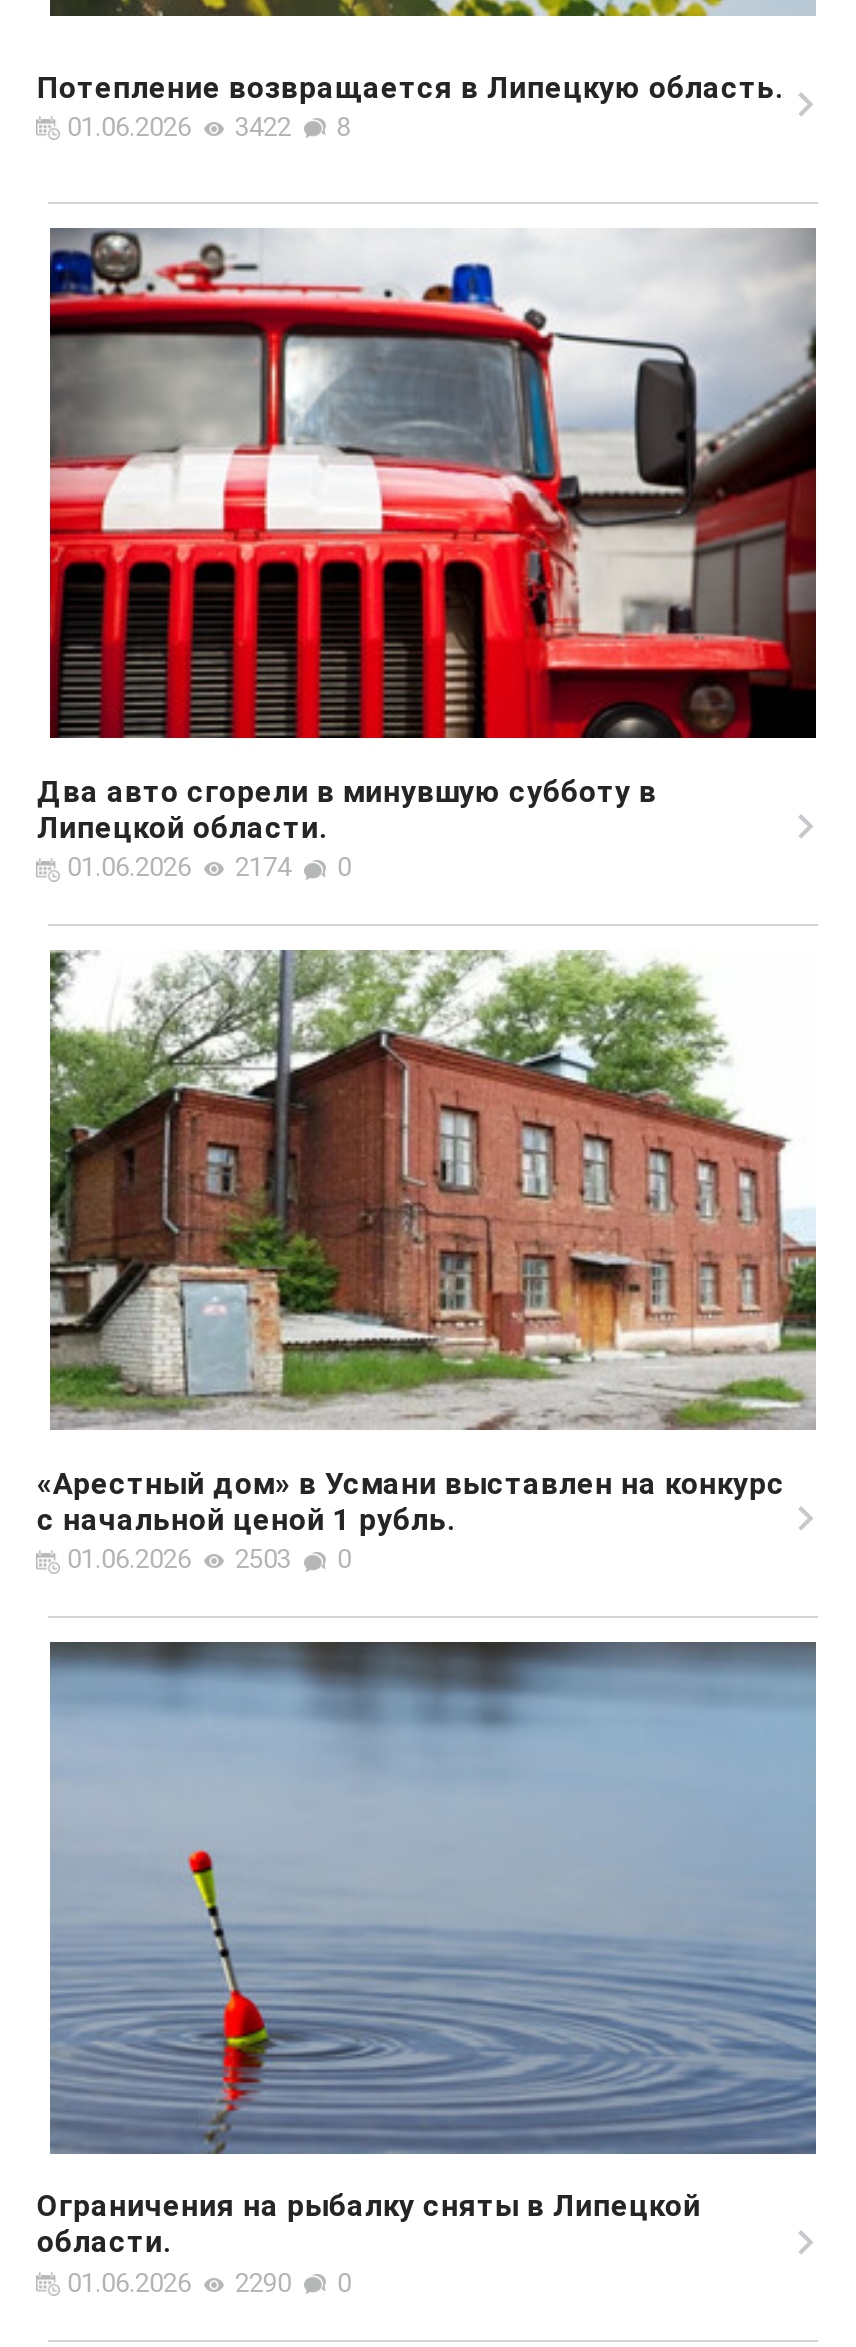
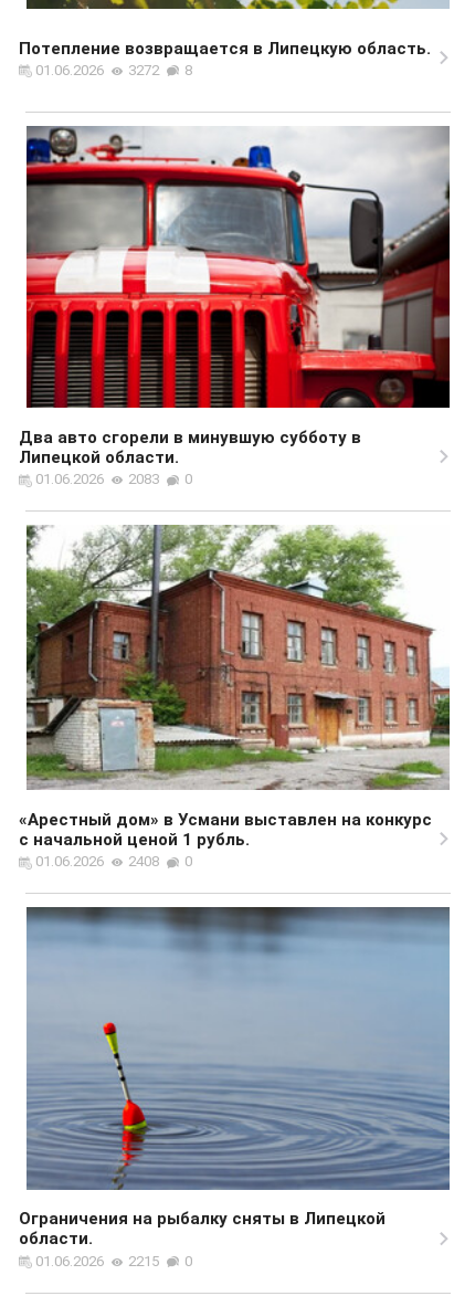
[67,112,351,142] 01.06.2026 3422 8 -> [36,62,193,78] 01.06.2026 3272 8
[67,852,351,882] 01.06.2026 2174 0 -> [36,471,193,487] 01.06.2026 2083 0
[67,1545,351,1575] 01.06.2026 2503 0 -> [36,853,193,870] 01.06.2026 2408 0
[67,2267,351,2297] 01.06.2026 2290 0 -> [36,1252,193,1269] 01.06.2026 2215 0

